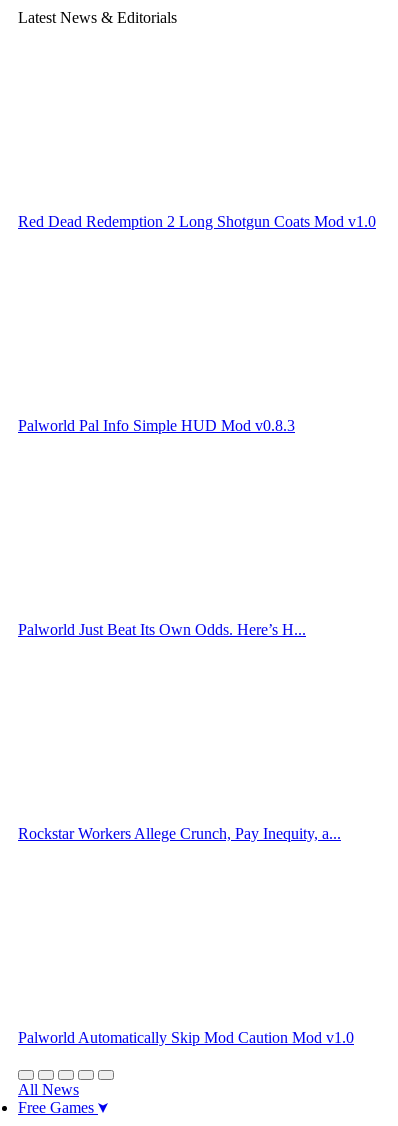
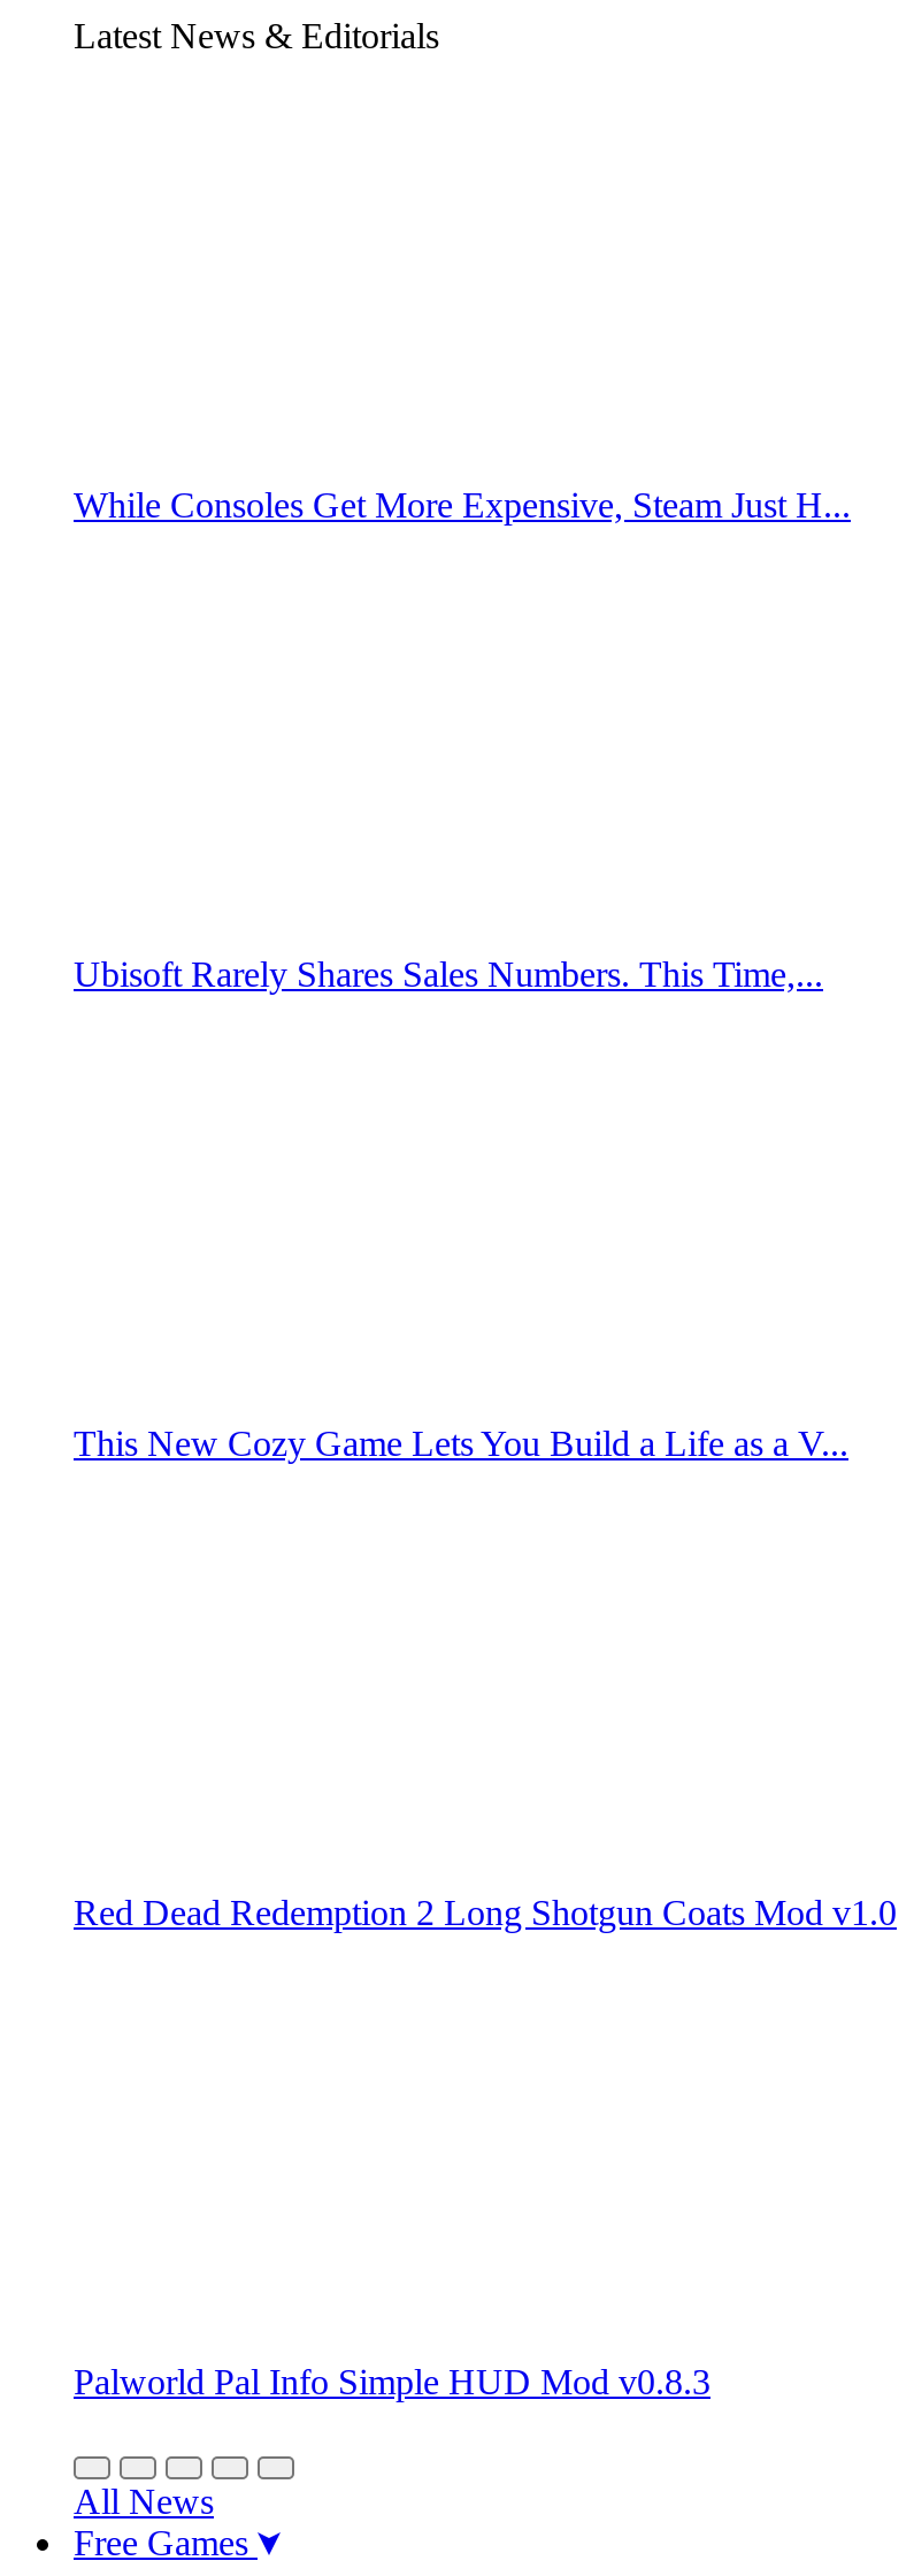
none -> [74,485,851,524] While Consoles Get More Expensive, Steam Just H...
none -> [74,954,823,994] Ubisoft Rarely Shares Sales Numbers. This Time,...
none -> [74,1424,848,1463] This New Cozy Game Lets You Build a Life as a V...
moved [18,213,376,434] -> [74,1893,897,2401]: Red Dead Redemption 2 Long Shotgun Coats Mod v1.0 | Palworld Pal Info Simple HUD Mod v0.8.3
[18,621,306,638] Palworld Just Beat Its Own Odds. Here’s H... -> none
[18,825,341,842] Rockstar Workers Allege Crunch, Pay Inequity, a... -> none
[18,1029,354,1046] Palworld Automatically Skip Mod Caution Mod v1.0 -> none

